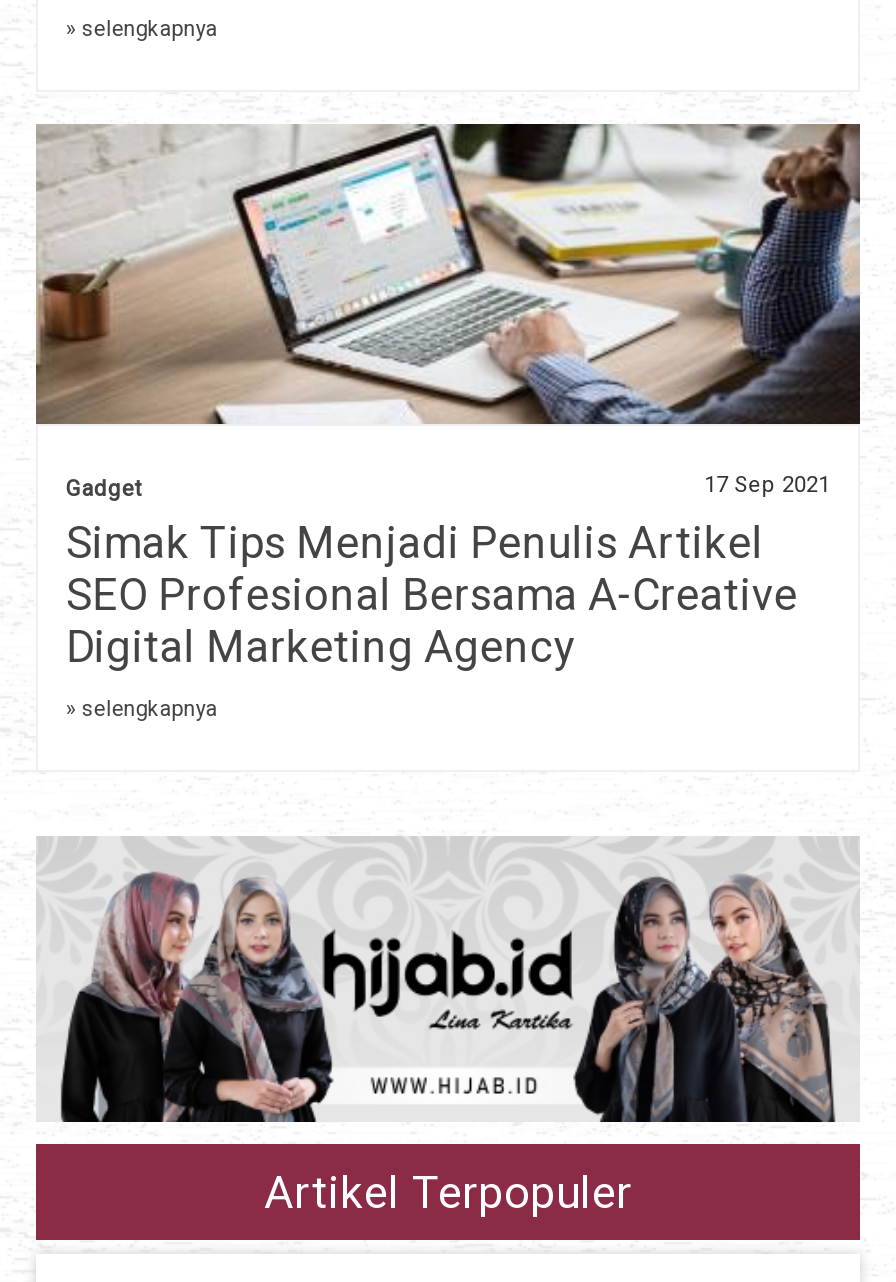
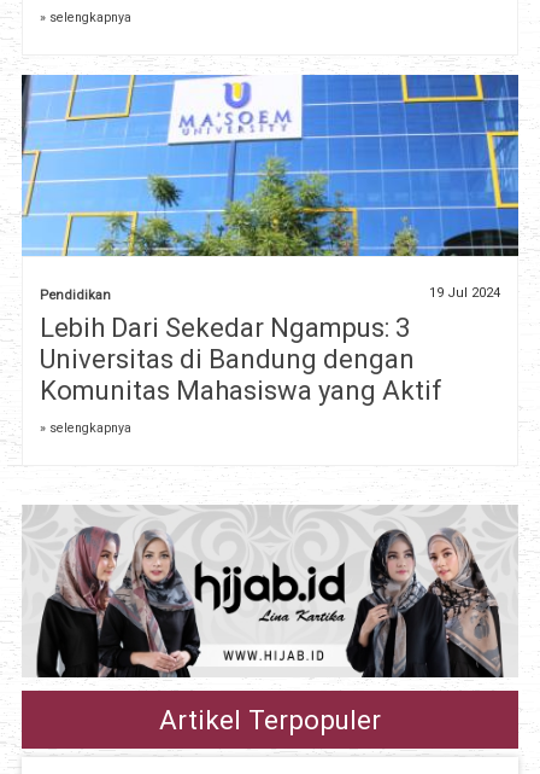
[34,122,862,673] [image] | Gadget | 17 Sep 2021 | Simak Tips Menjadi Penulis Artikel | SEO Profesional Bersama A-Creative | Digital Marketing Agency -> [20,74,520,406] [image] | Pendidikan | 19 Jul 2024 | Lebih Dari Sekedar Ngampus: 3 | Universitas di Bandung dengan | Komunitas Mahasiswa yang Aktif

